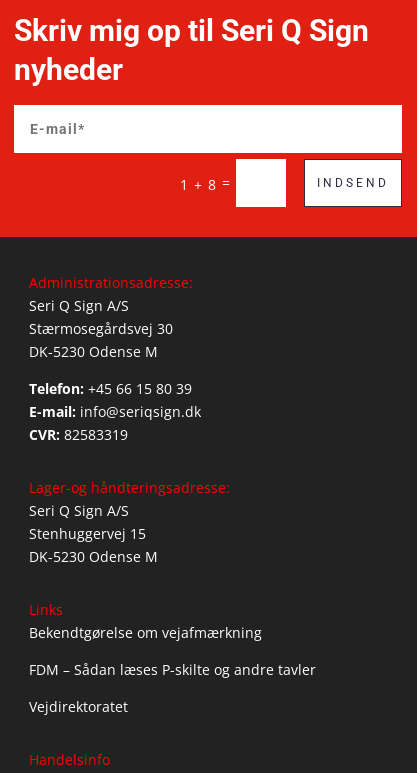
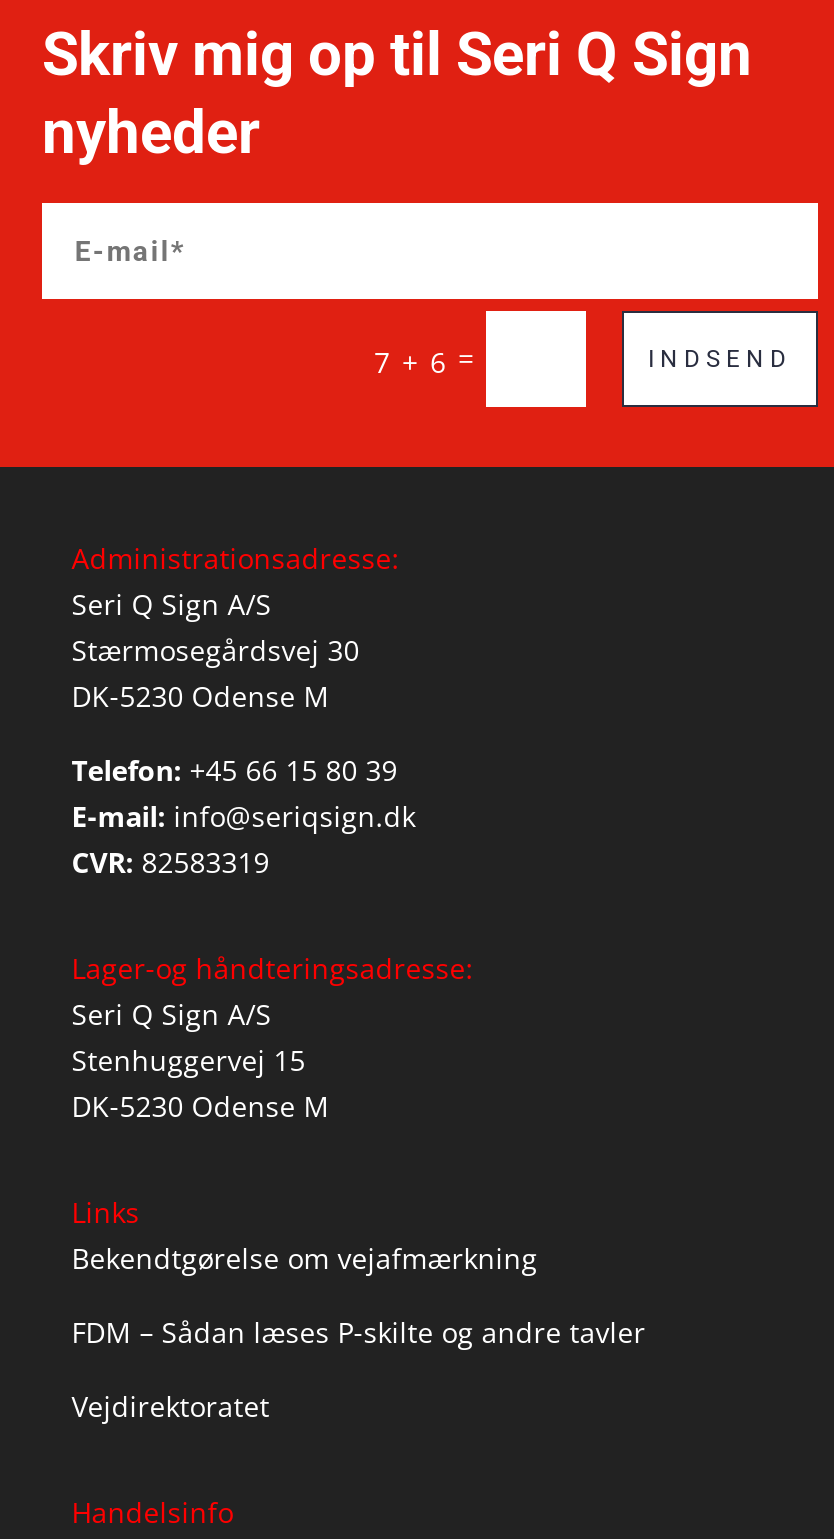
[180,173,236,194] 1 + 8 = -> [374,339,486,381] 7 + 6 =

